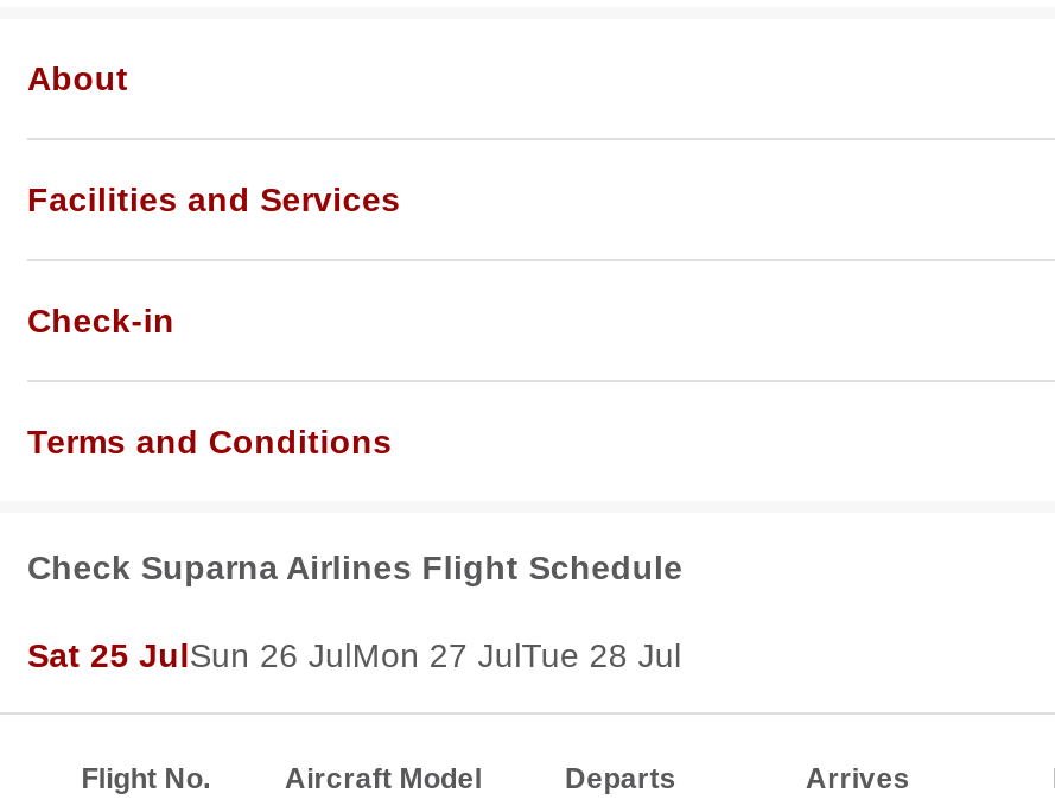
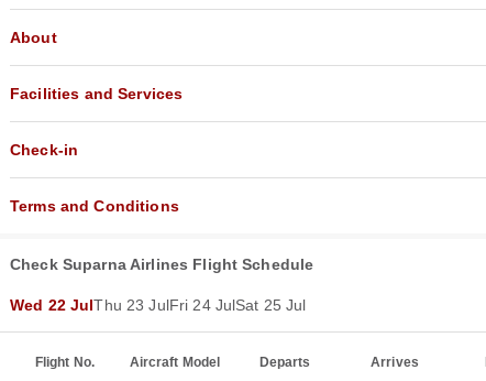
[27,636,681,674] Sat 25 JulSun 26 JulMon 27 JulTue 28 Jul -> [10,296,306,314] Wed 22 JulThu 23 JulFri 24 JulSat 25 Jul

